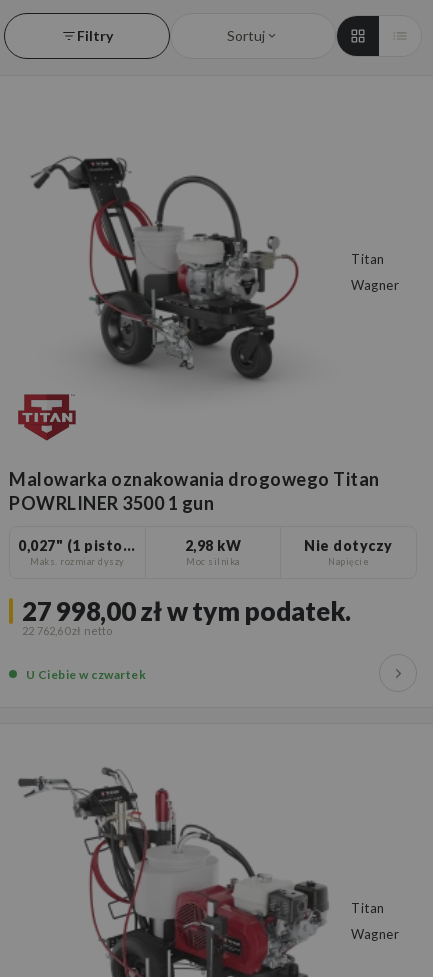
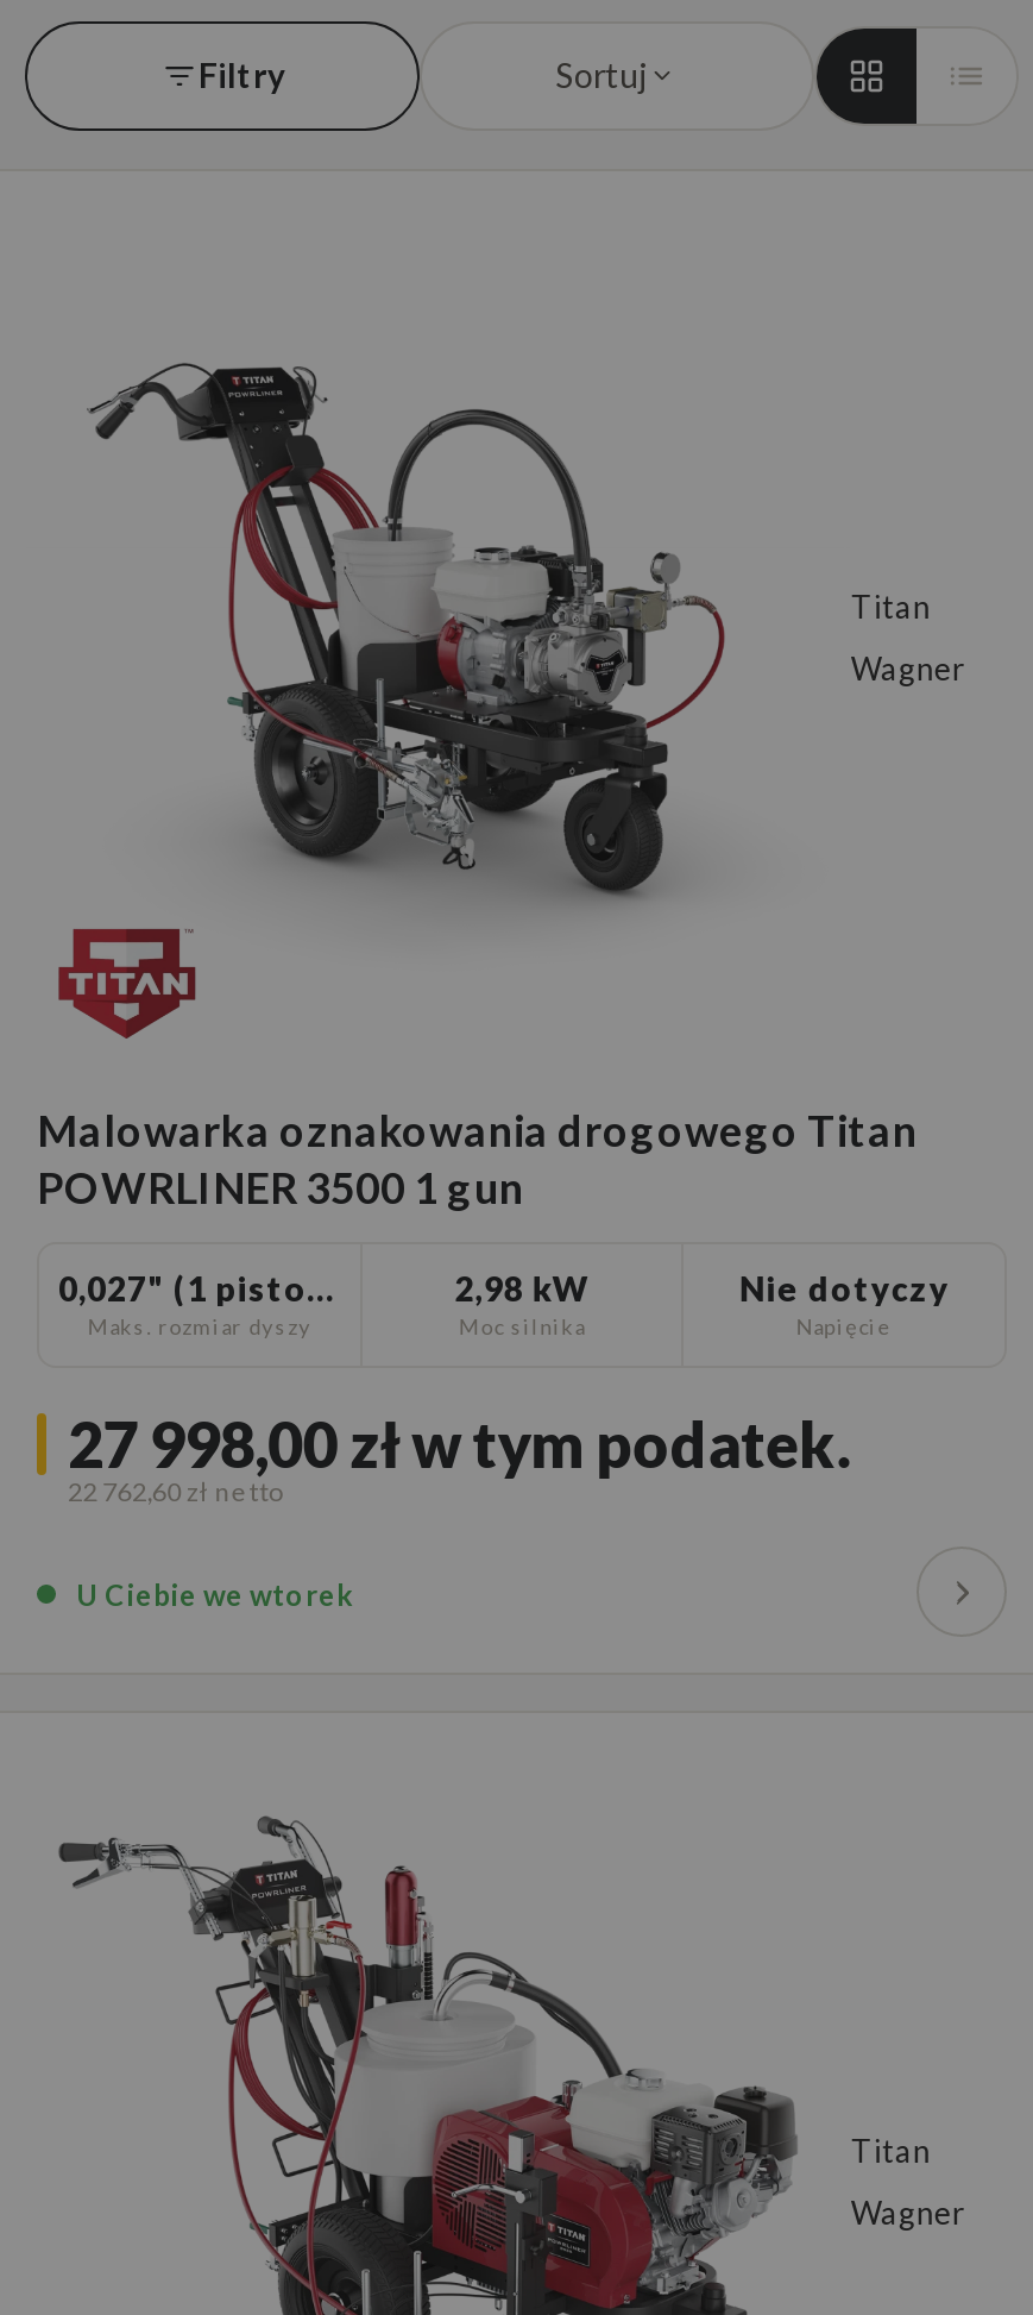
[23,667,146,682] U Ciebie w czwartek -> [70,1578,354,1613] U Ciebie we wtorek

